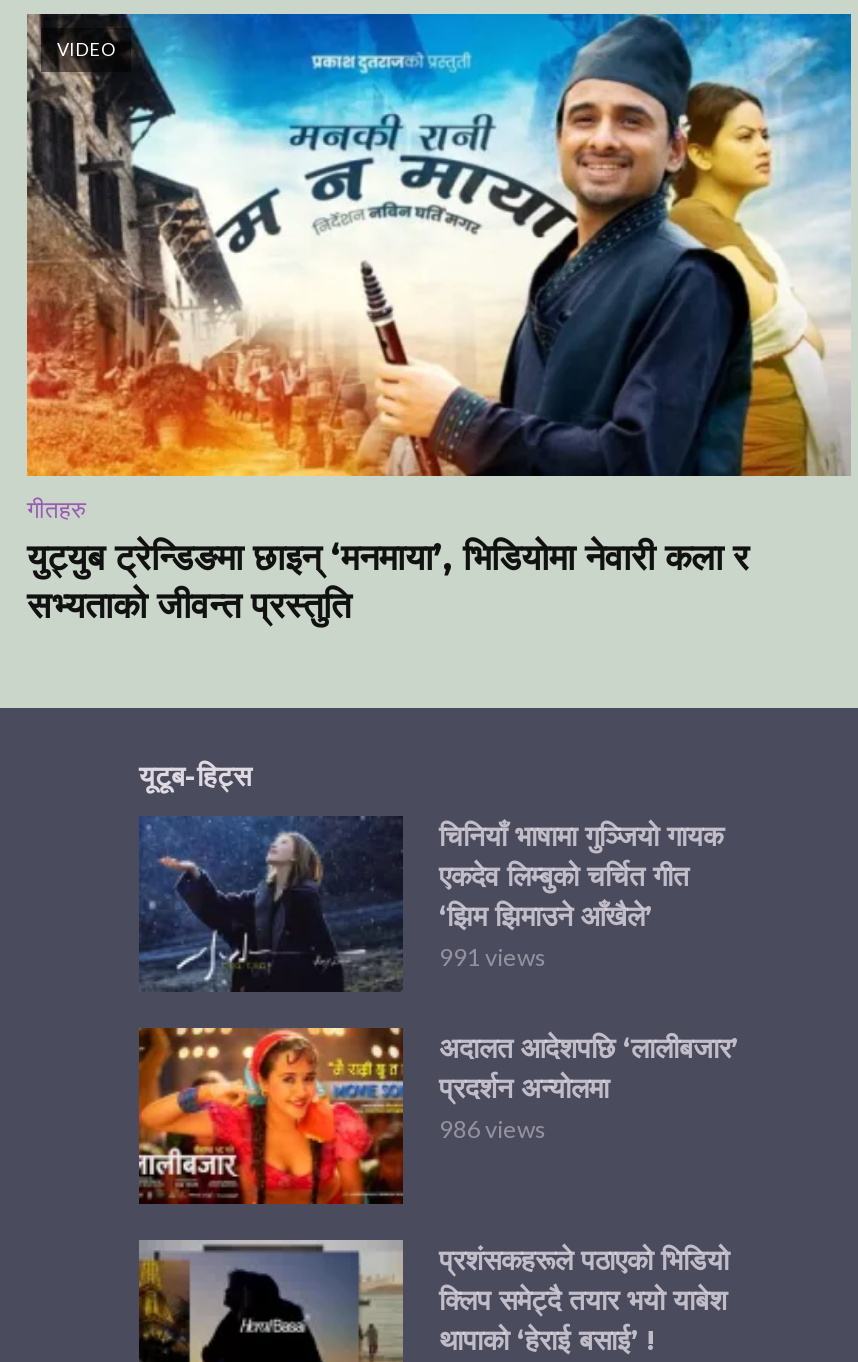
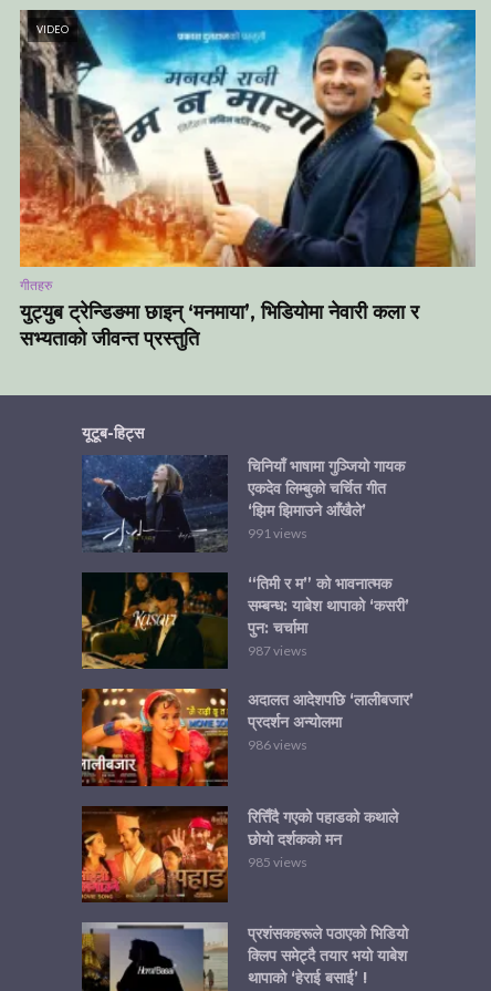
none -> [81,571,409,670] [image] | “तिमी र म” को भावनात्मक | सम्बन्ध: याबेश थापाको ‘कसरी’ | पुन: चर्चामा | 987 views
none -> [81,805,398,902] [image] | रित्तिँदै गएको पहाडको कथाले | छोयो दर्शकको मन | 985 views

